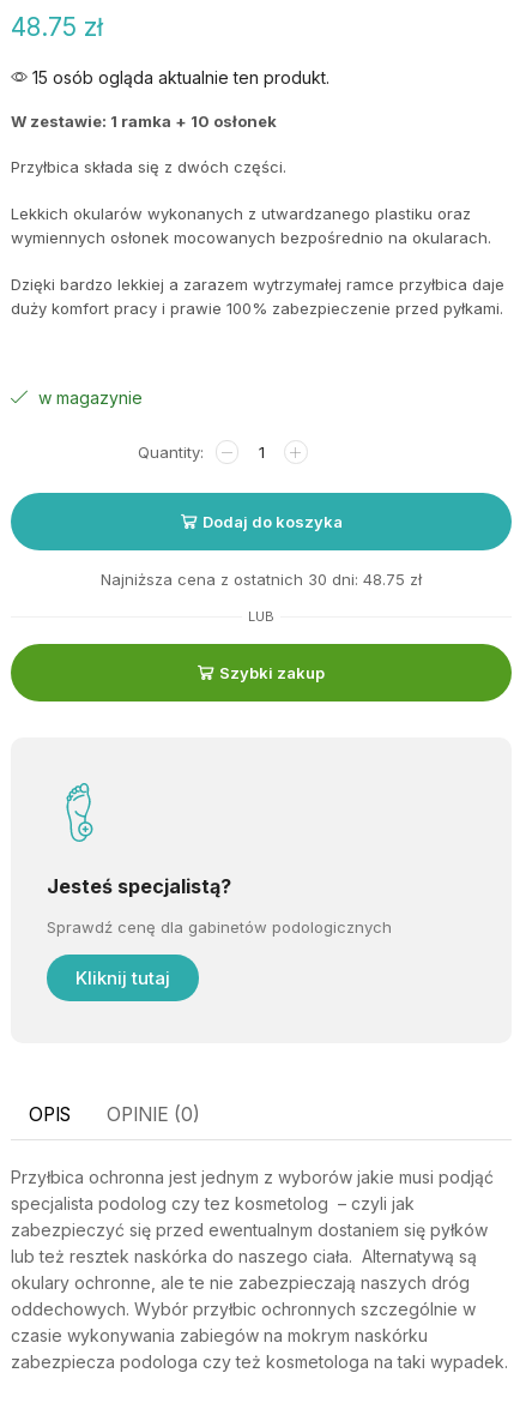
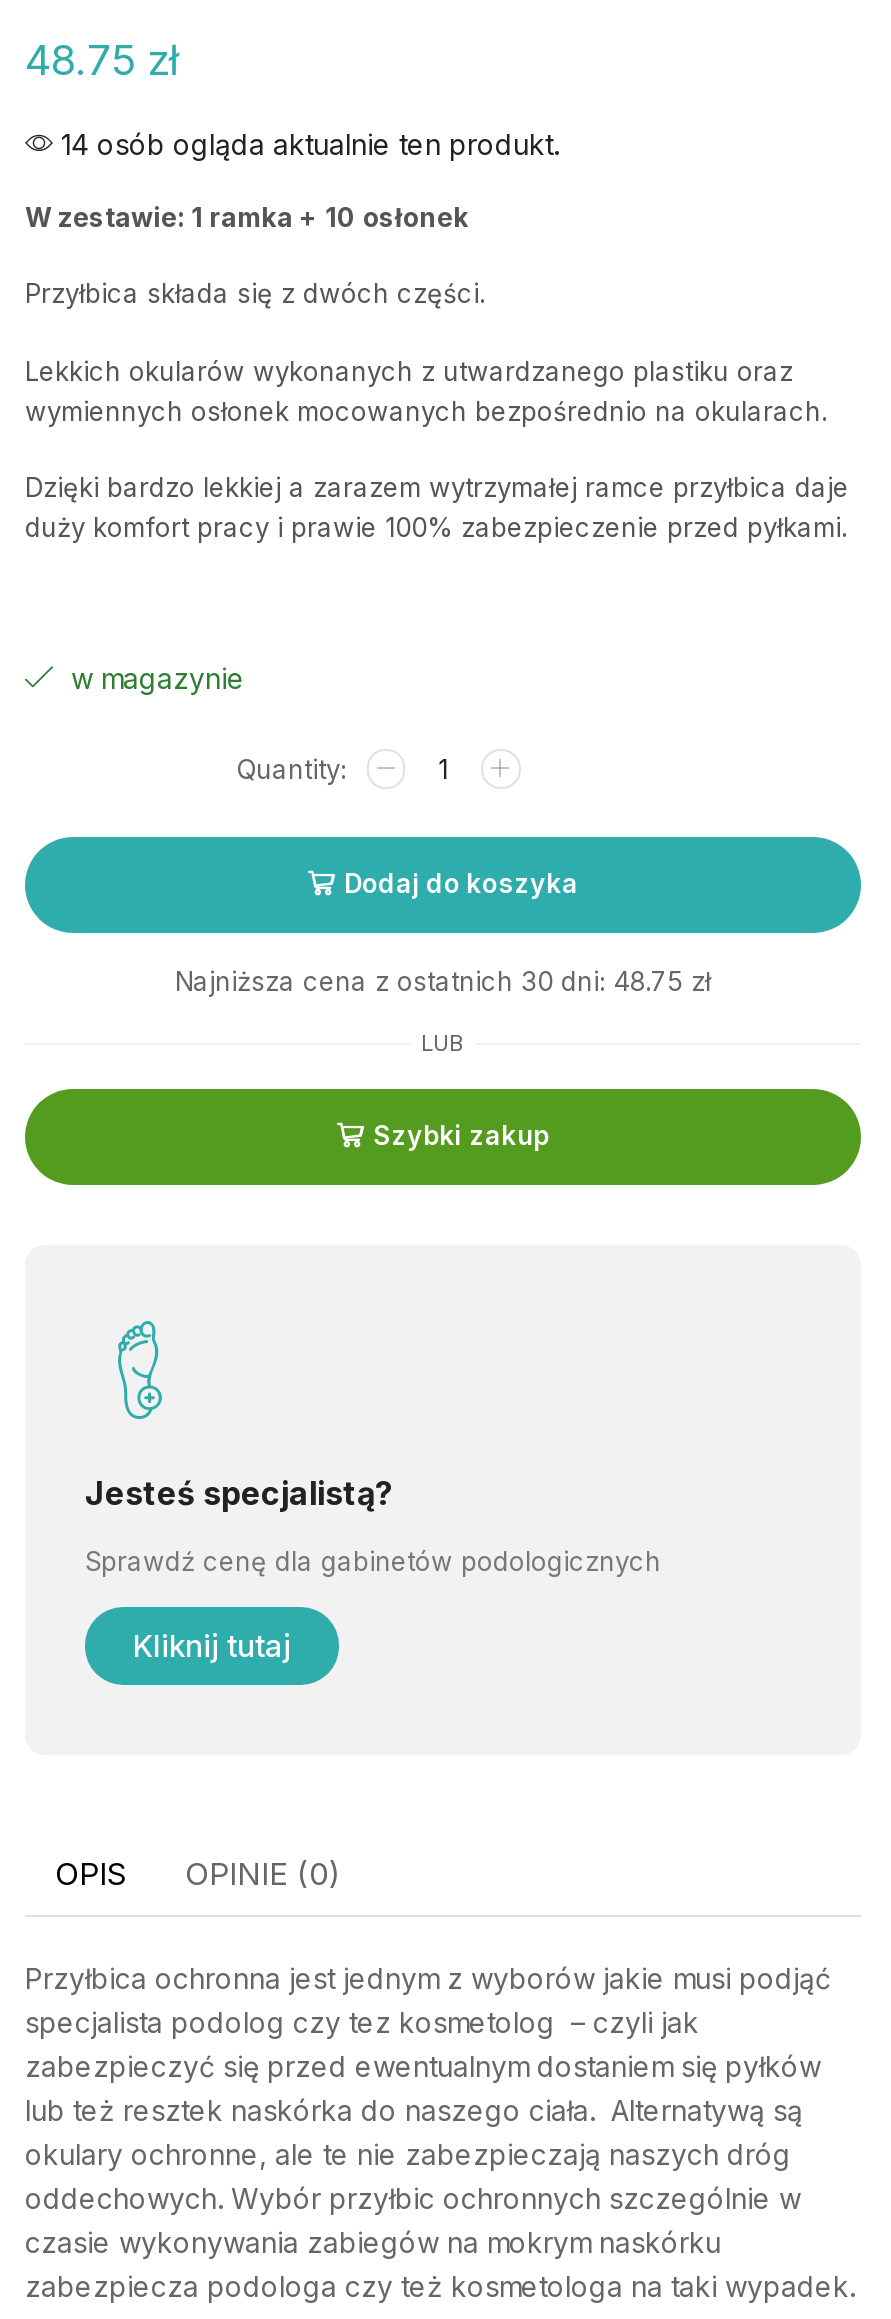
[28,67,329,87] 15 osób ogląda aktualnie ten produkt. -> [53,127,559,161] 14 osób ogląda aktualnie ten produkt.

